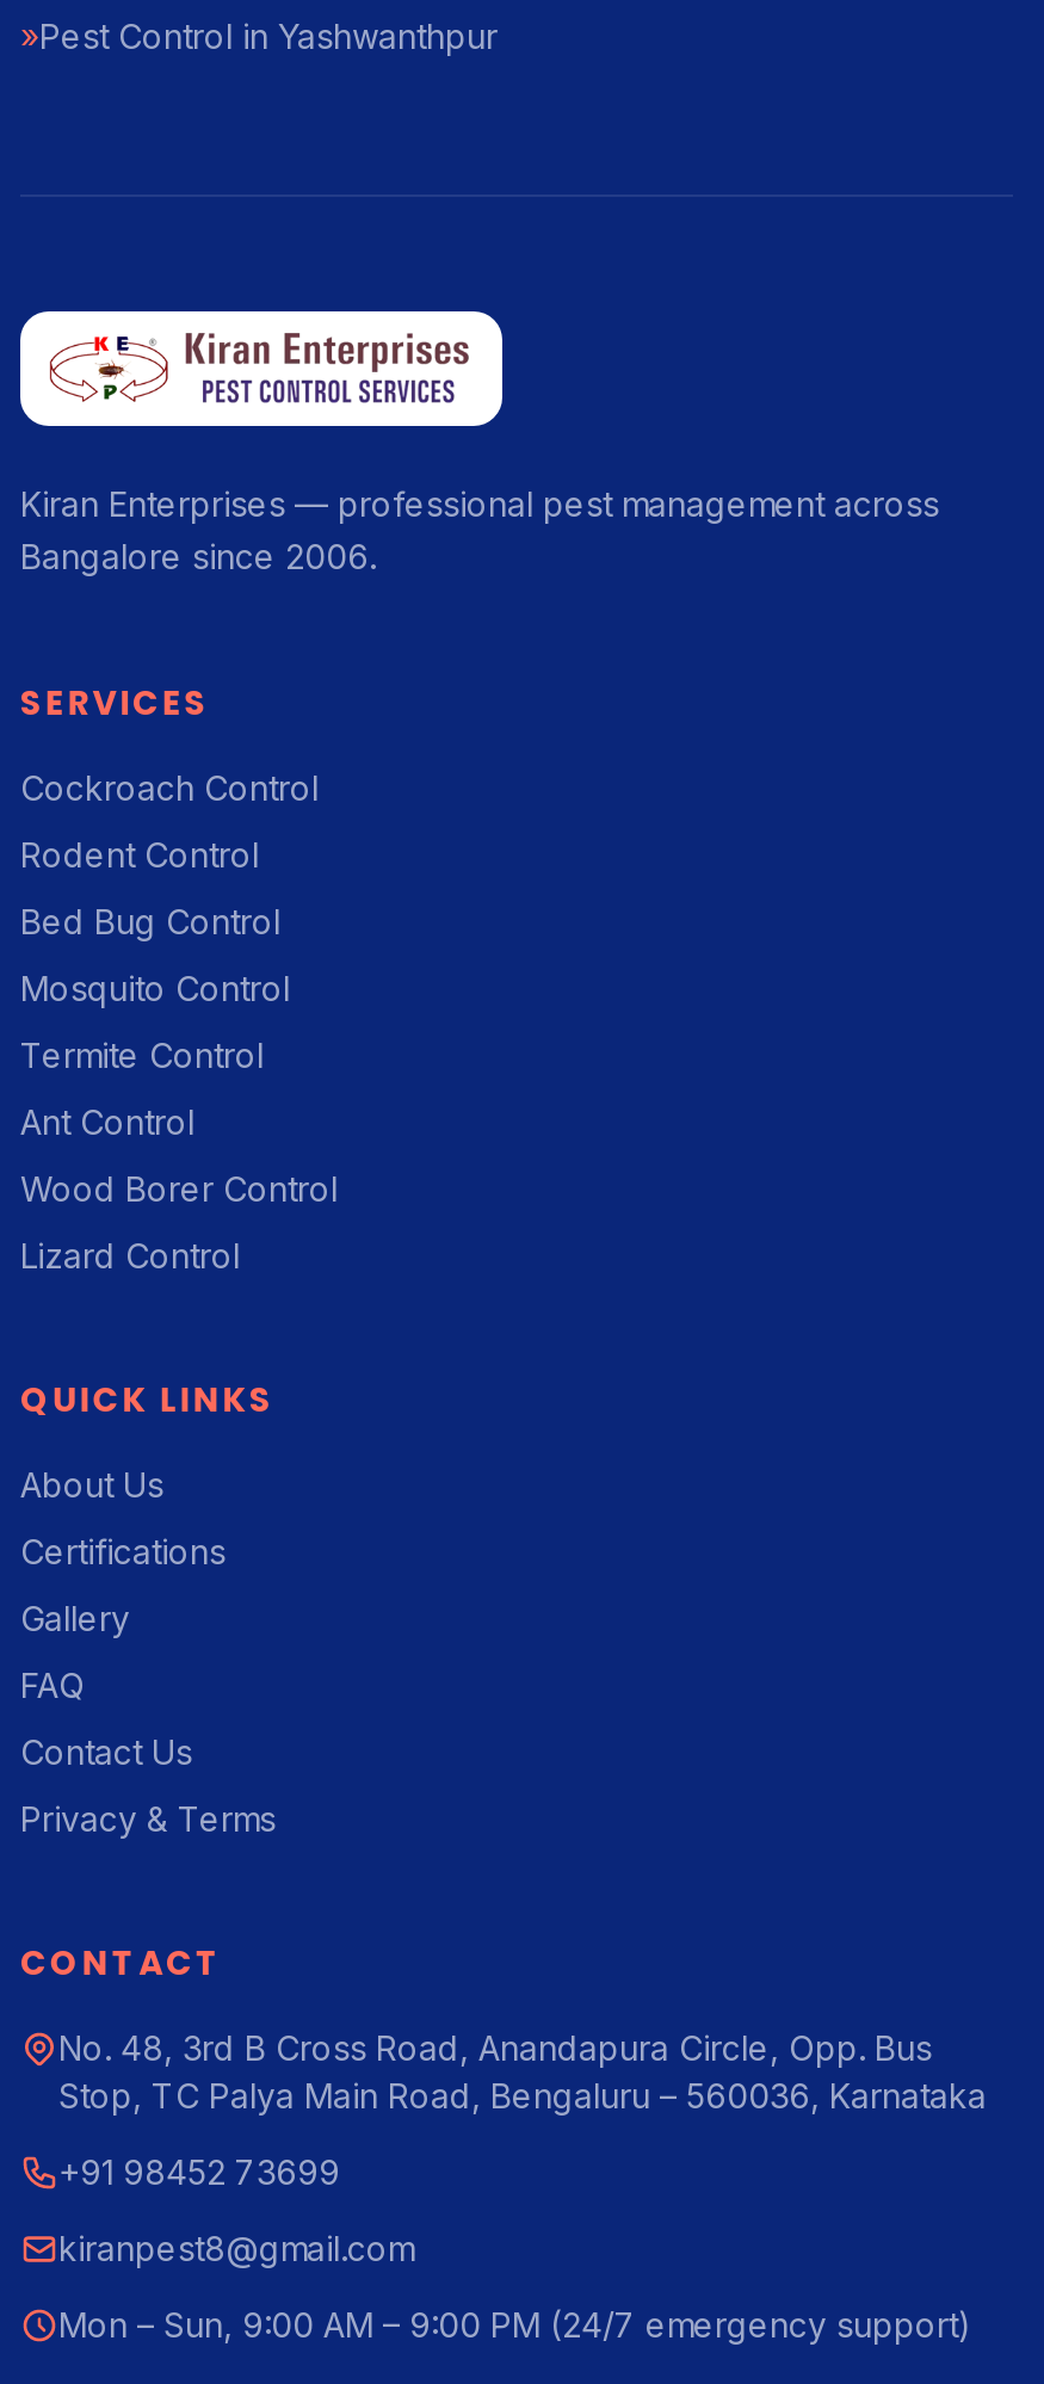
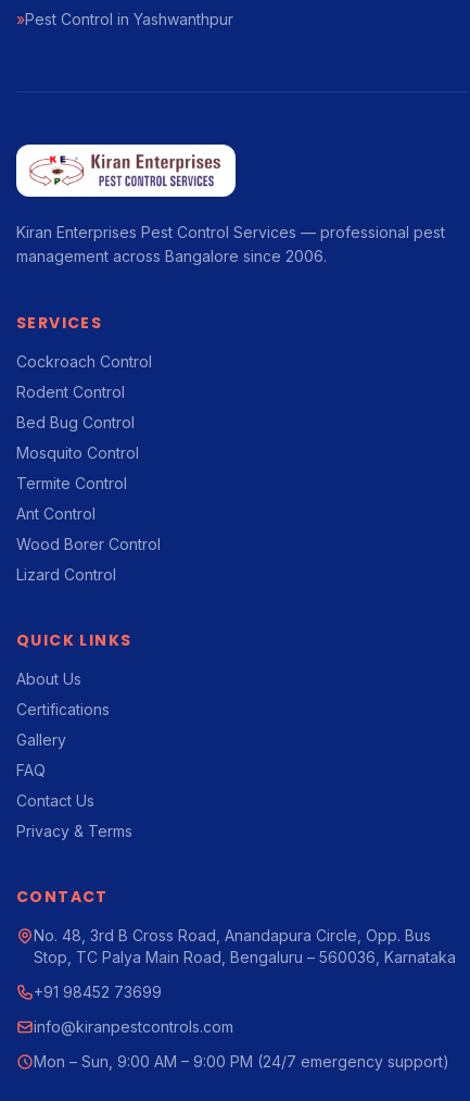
[20,483,939,576] Kiran Enterprises — professional pest management across | Bangalore since 2006. -> [16,223,445,265] Kiran Enterprises Pest Control Services — professional pest | management across Bangalore since 2006.
[58,2228,414,2268] kiranpest8@gmail.com -> [34,1017,233,1036] info@kiranpestcontrols.com

